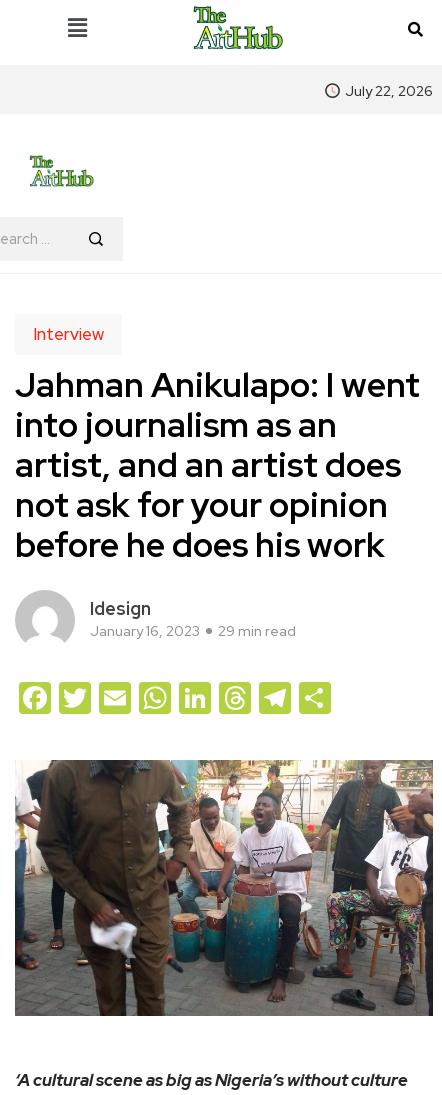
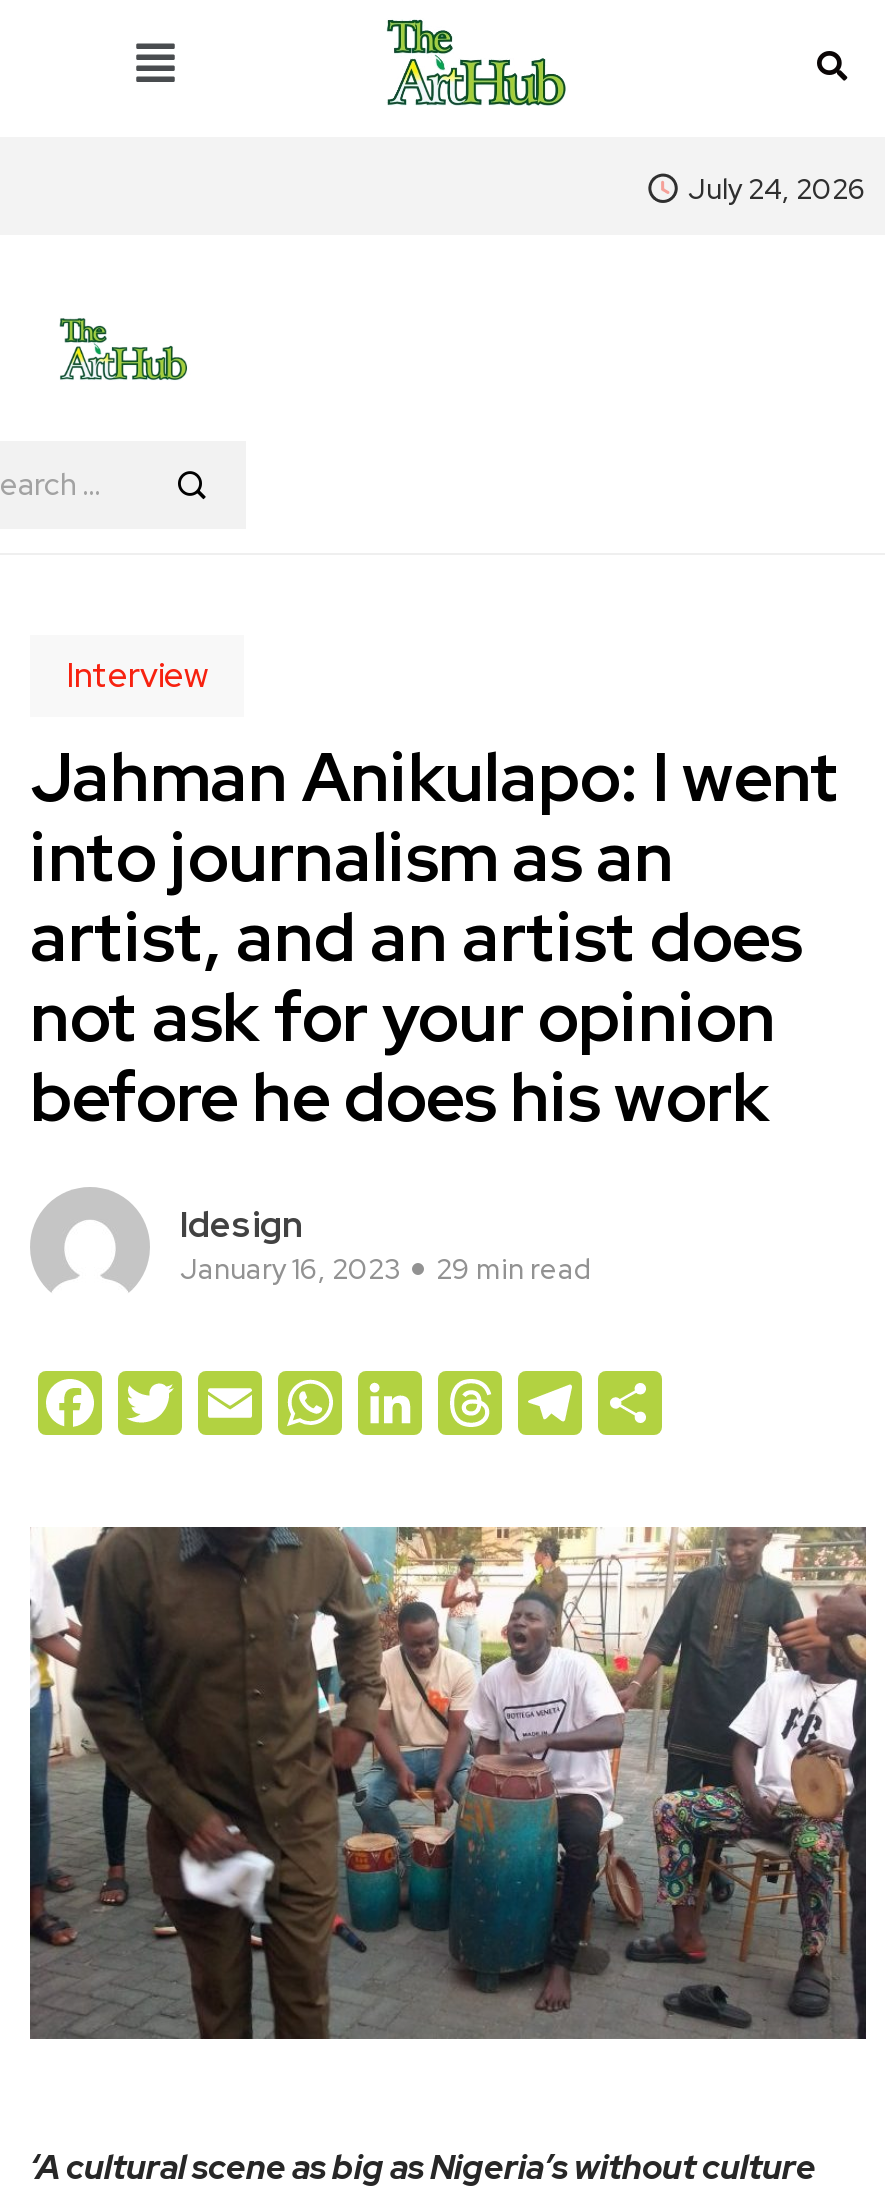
[345,82,433,100] July 22, 2026 -> [688,172,866,208] July 24, 2026

